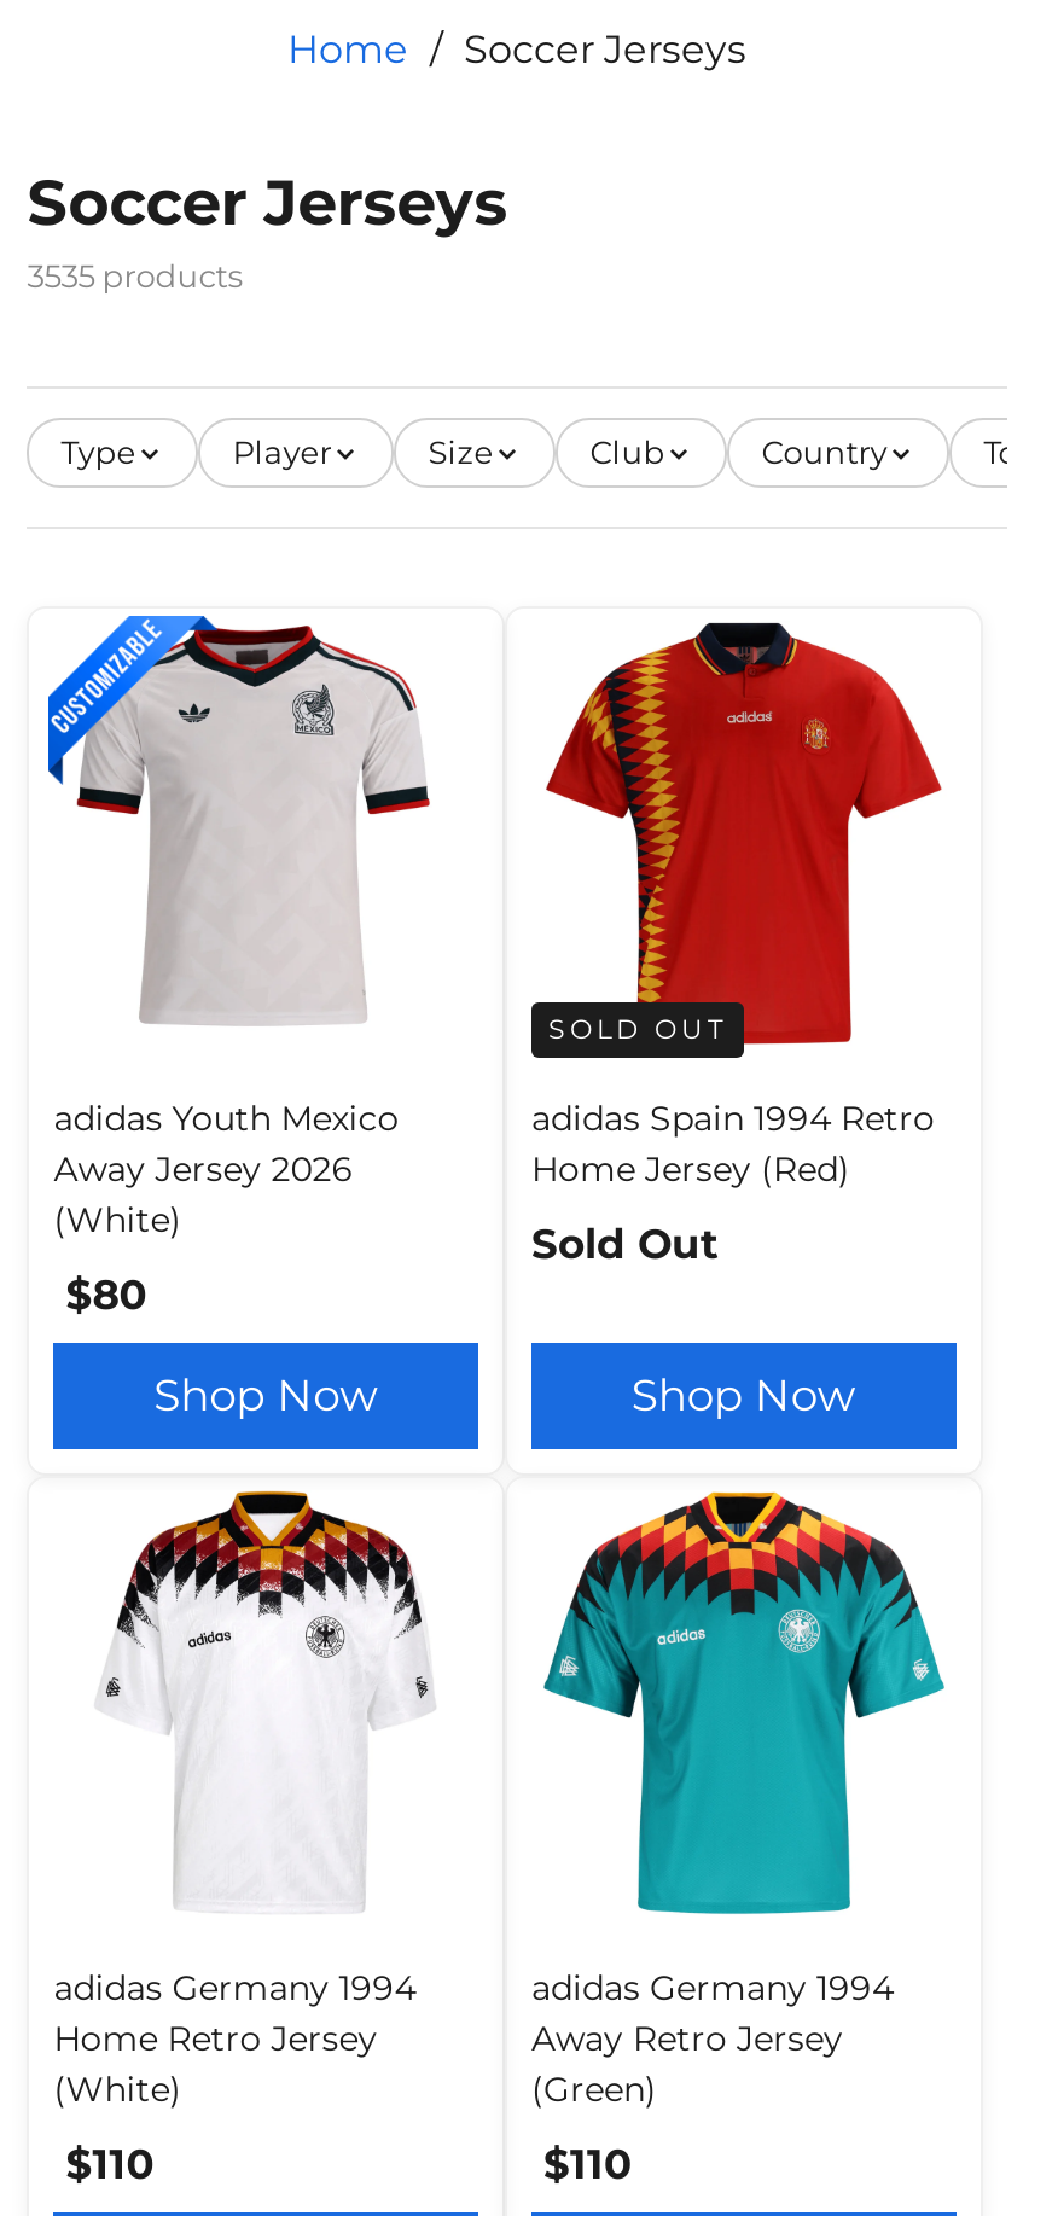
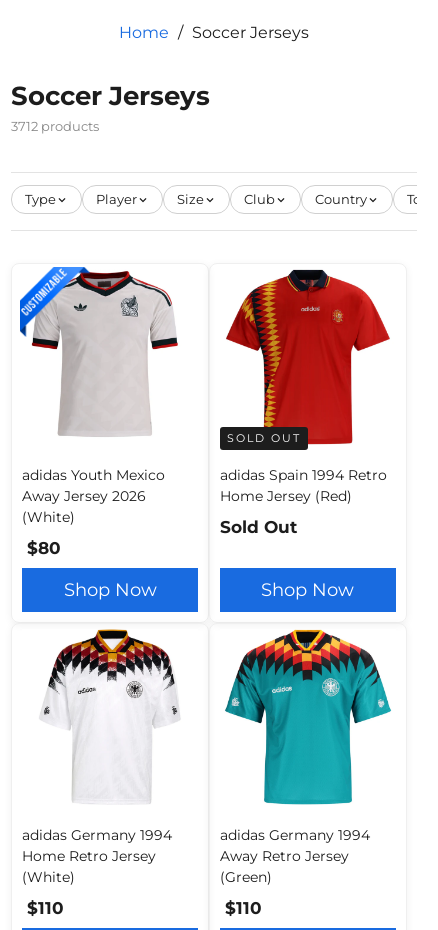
[27,256,242,295] 3535 products -> [11,118,99,134] 3712 products

